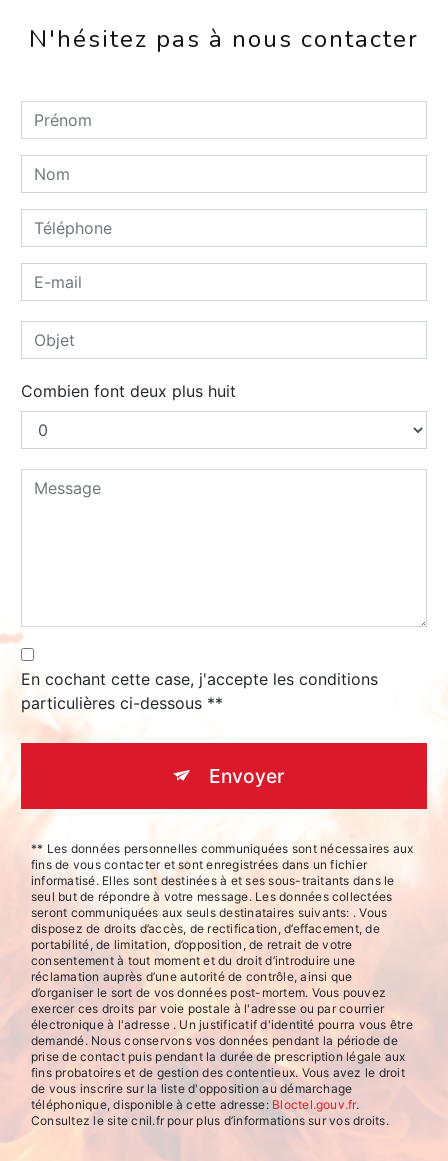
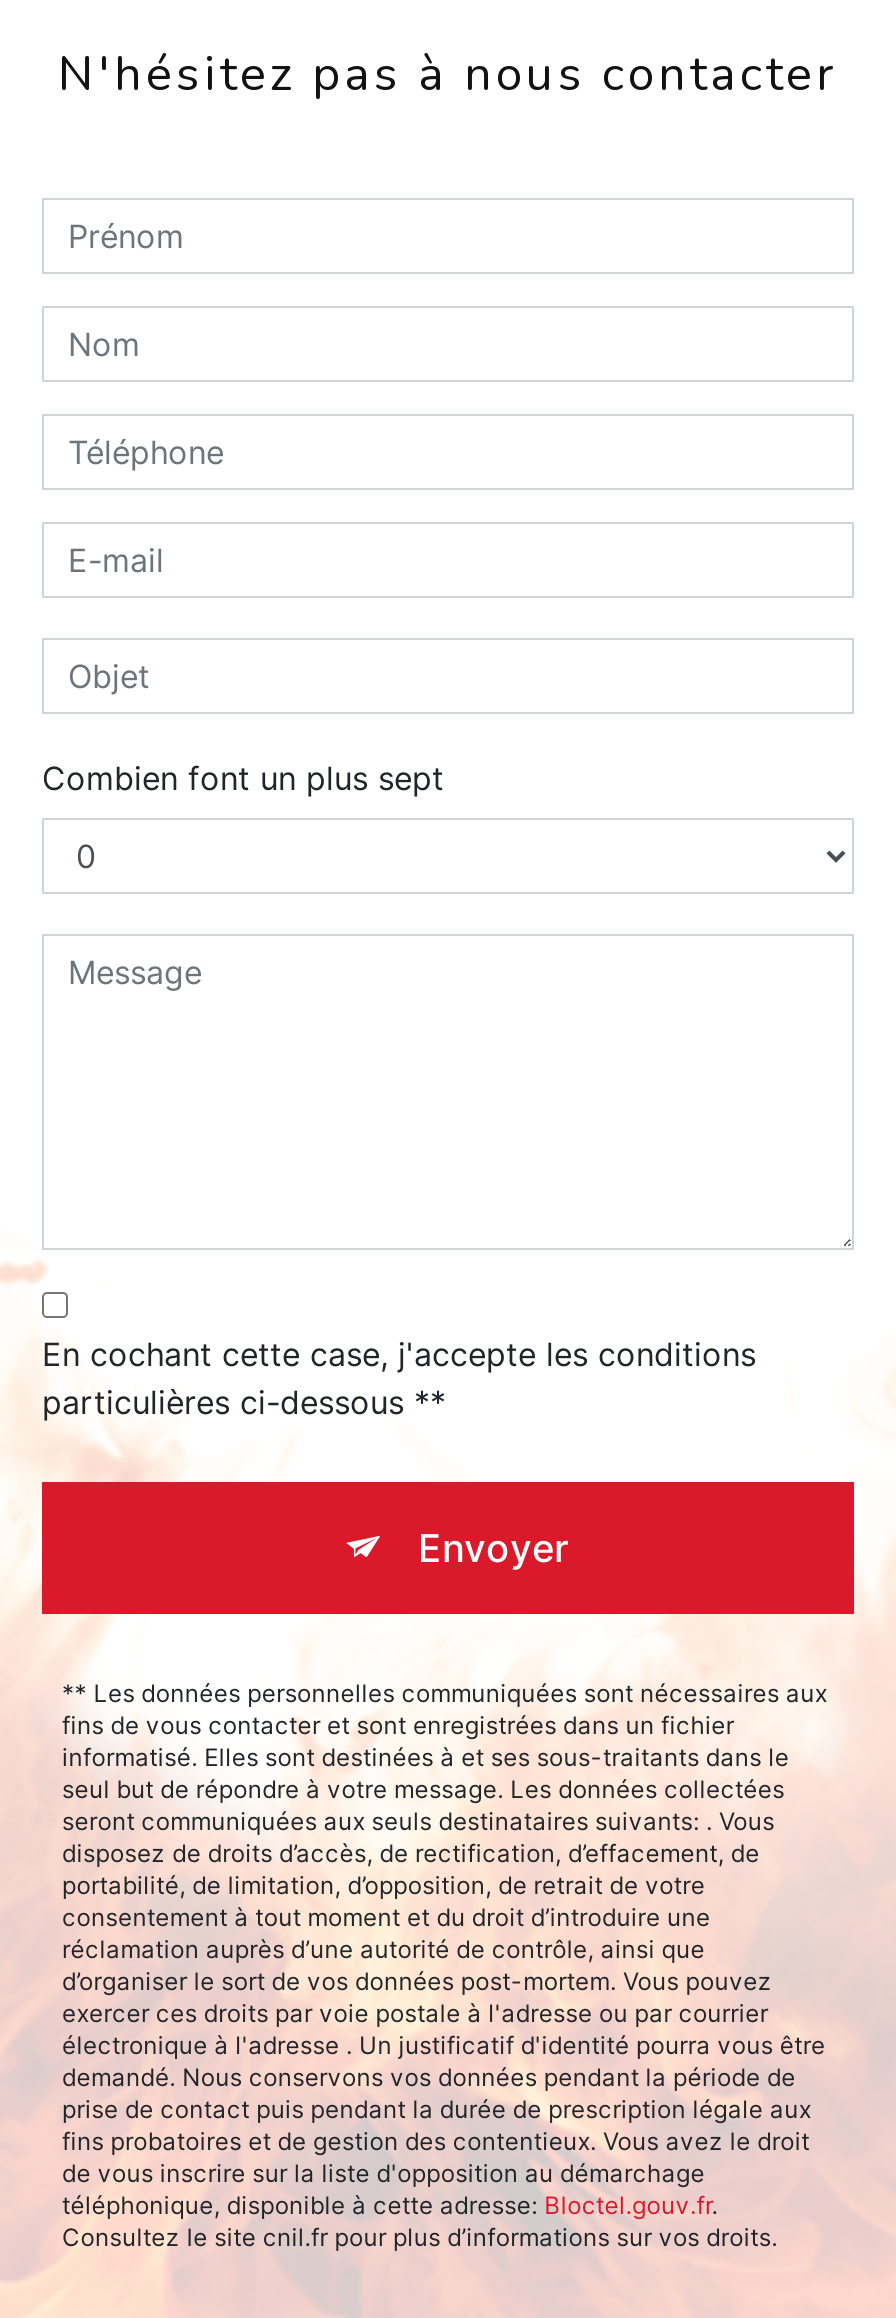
[21,381,236,401] Combien font deux plus huit -> [42,758,444,798] Combien font un plus sept

